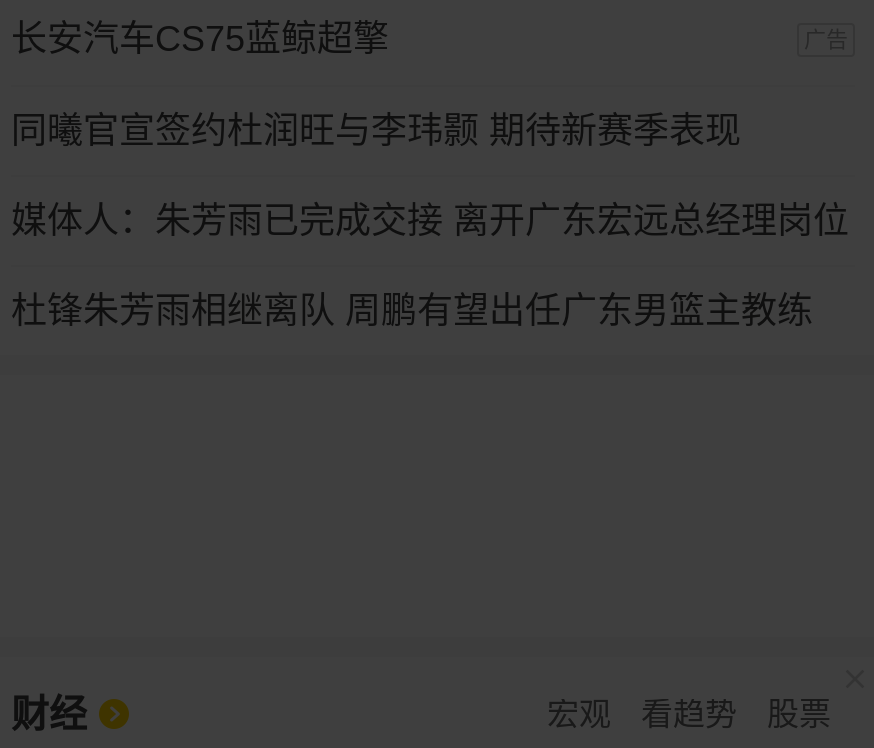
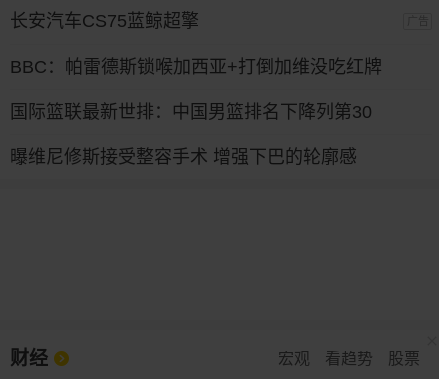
[11,111,741,151] 同曦官宣签约杜润旺与李玮颢 期待新赛季表现 -> [10,57,382,77] BBC：帕雷德斯锁喉加西亚+打倒加维没吃红牌
[11,201,849,241] 媒体人：朱芳雨已完成交接 离开广东宏远总经理岗位 -> [10,102,372,122] 国际篮联最新世排：中国男篮排名下降列第30
[11,291,813,331] 杜锋朱芳雨相继离队 周鹏有望出任广东男篮主教练 -> [10,147,357,167] 曝维尼修斯接受整容手术 增强下巴的轮廓感

